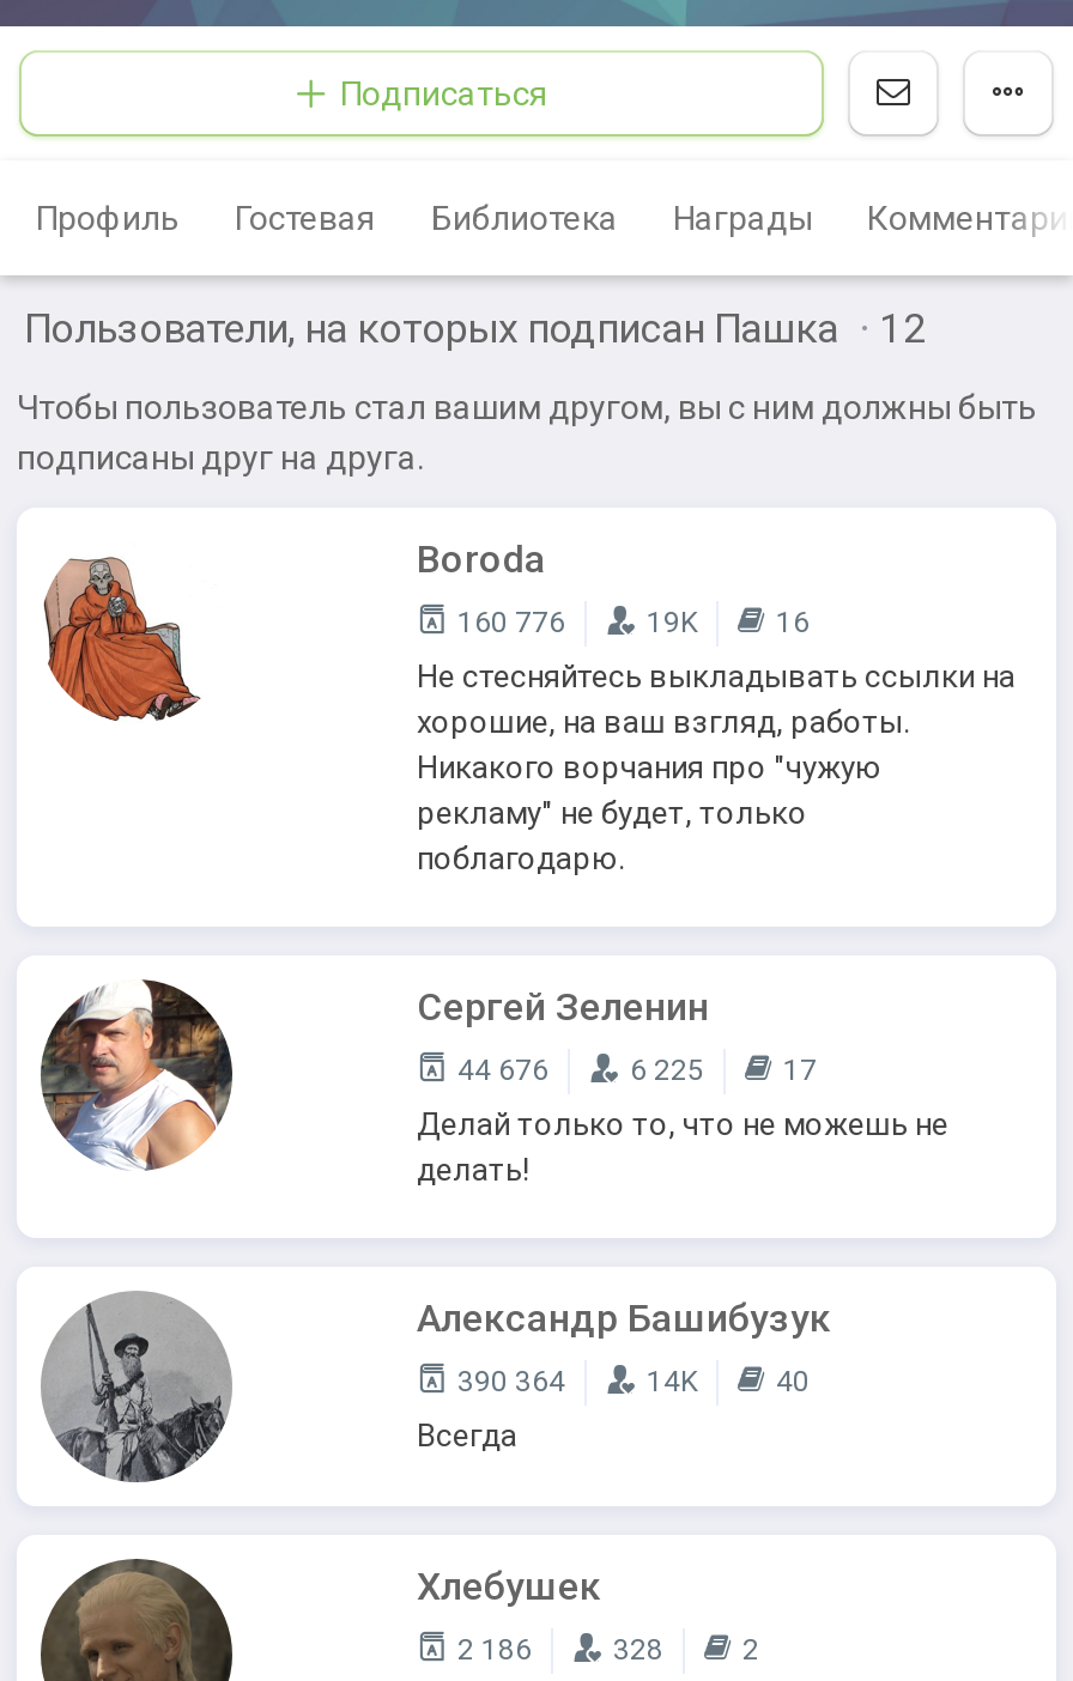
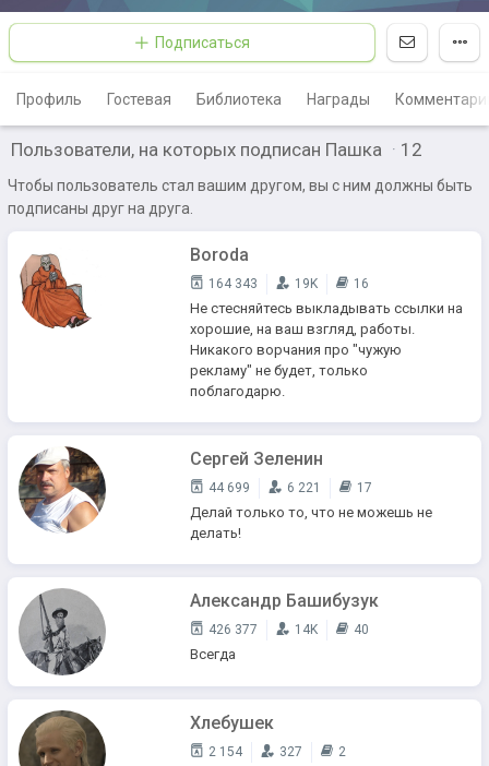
[450,606,810,639] 160 776 19K 16 -> [205,276,369,291] 164 343 19K 16
[450,1054,556,1087] 44 676 -> [205,480,253,495] 44 699
[623,1054,711,1087] 6 225 -> [284,480,324,495] 6 221
[450,1365,810,1398] 390 364 14K 40 -> [205,622,369,637] 426 377 14K 40
[450,1633,539,1667] 2 186 -> [205,744,246,759] 2 154
[606,1633,671,1667] 328 -> [276,744,306,759] 327

